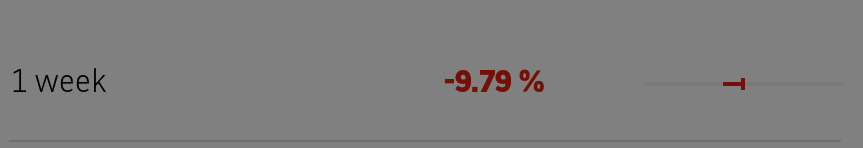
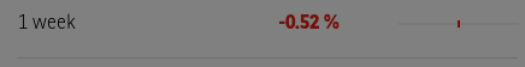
[443,68,545,100] -9.79 % -> [278,14,340,33] -0.52 %

